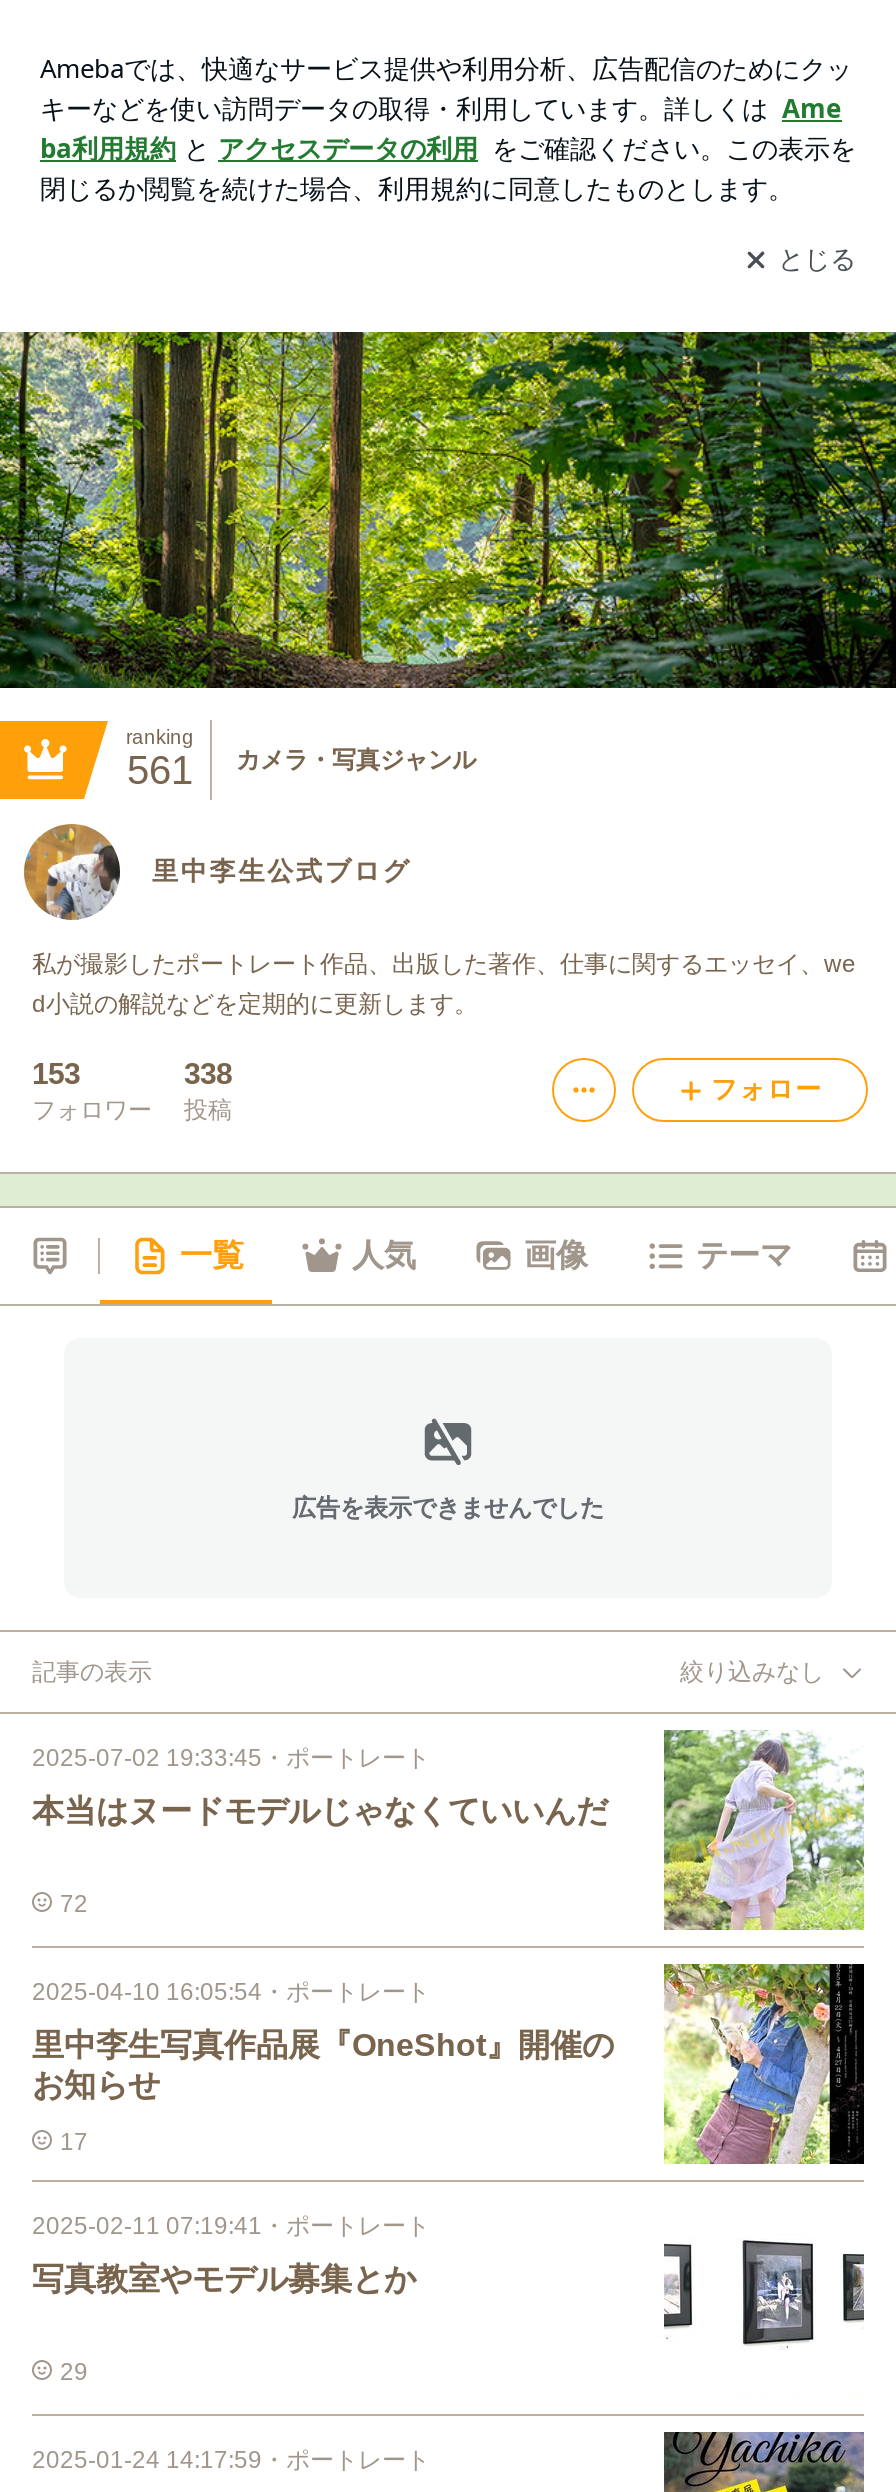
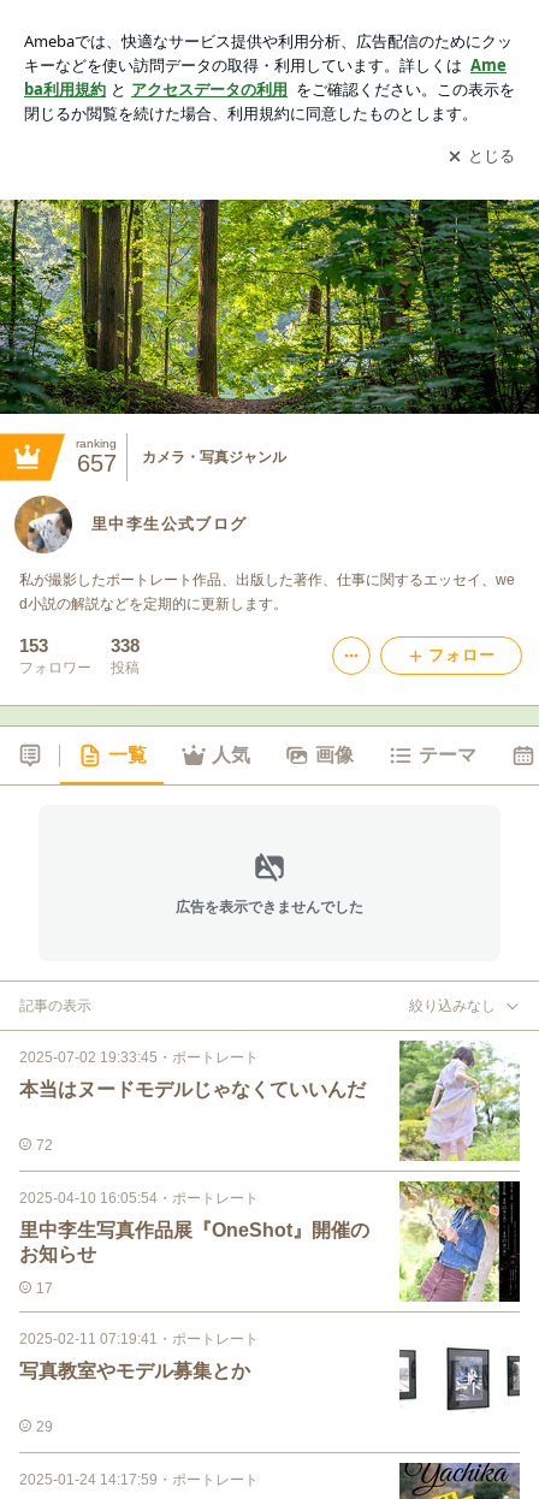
[127,745,476,792] 561 カメラ・写真ジャンル -> [76,448,286,476] 657 カメラ・写真ジャンル

